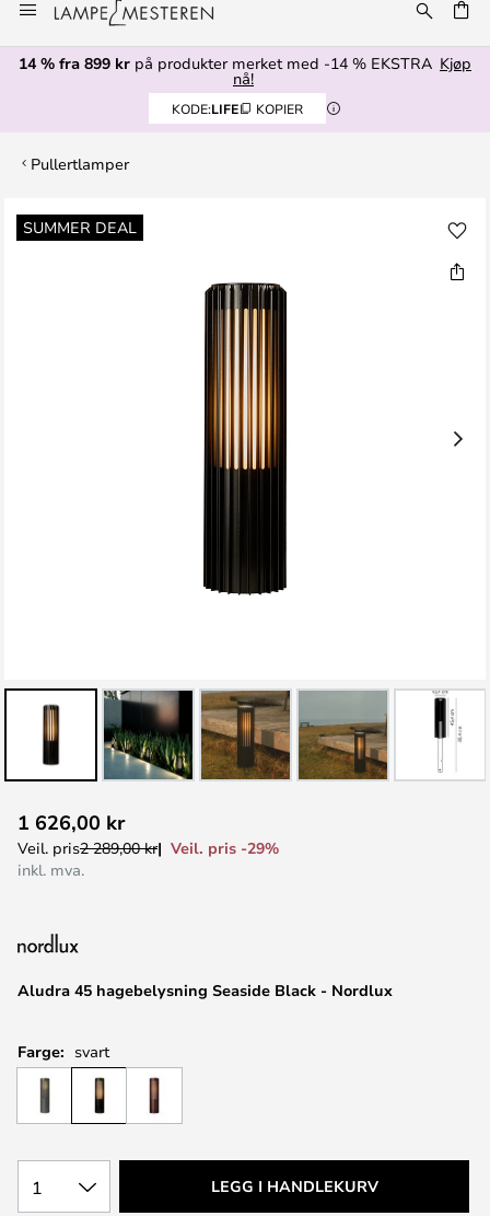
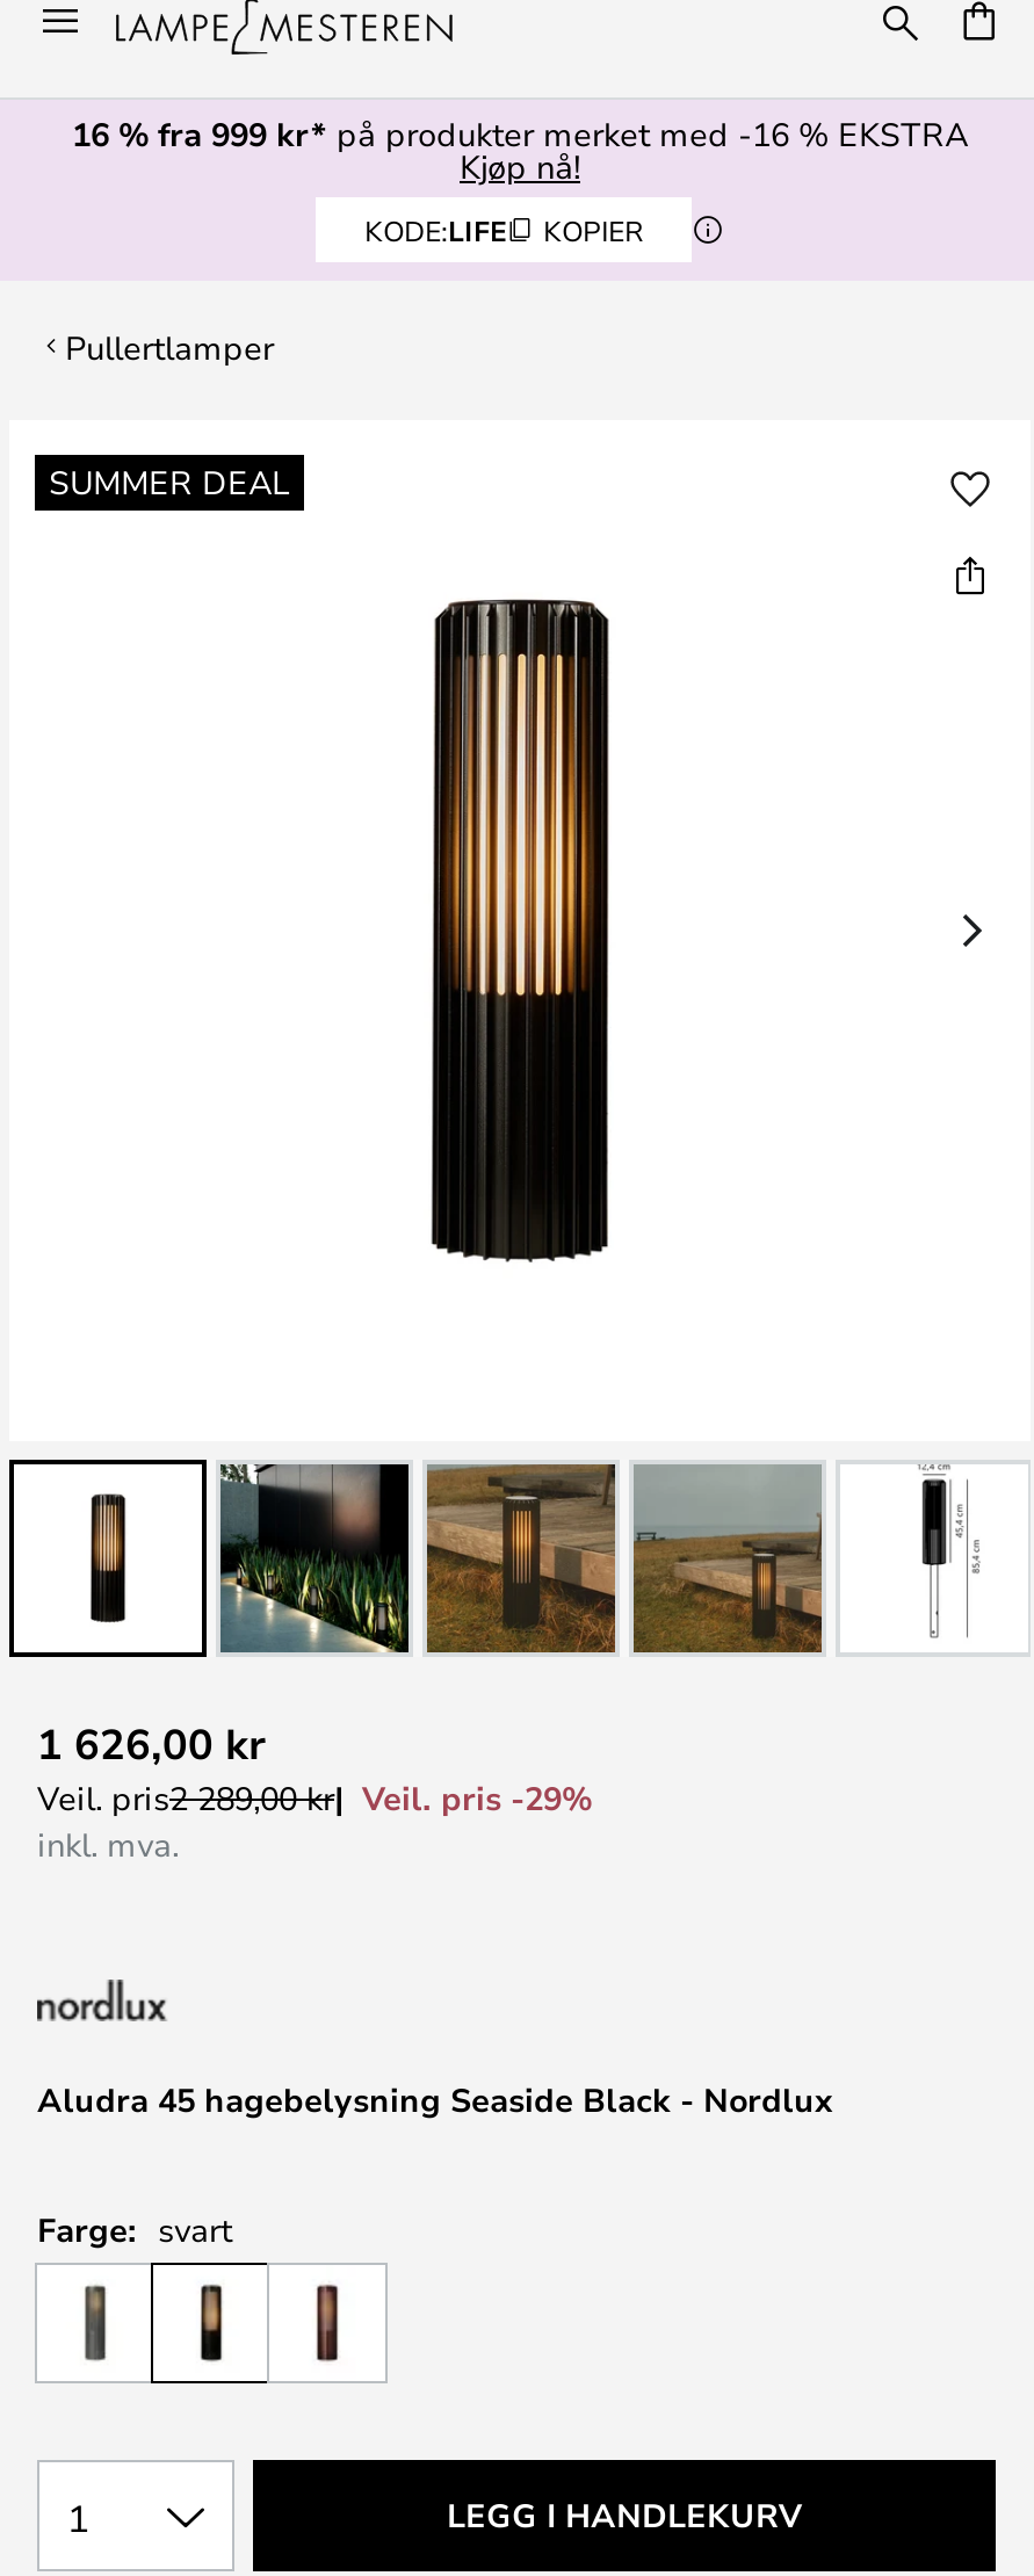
[19,53,471,89] 14 % fra 899 kr på produkter merket med -14 % EKSTRA Kjøp | nå! -> [72,111,968,188] 16 % fra 999 kr* på produkter merket med -16 % EKSTRA | Kjøp nå!

